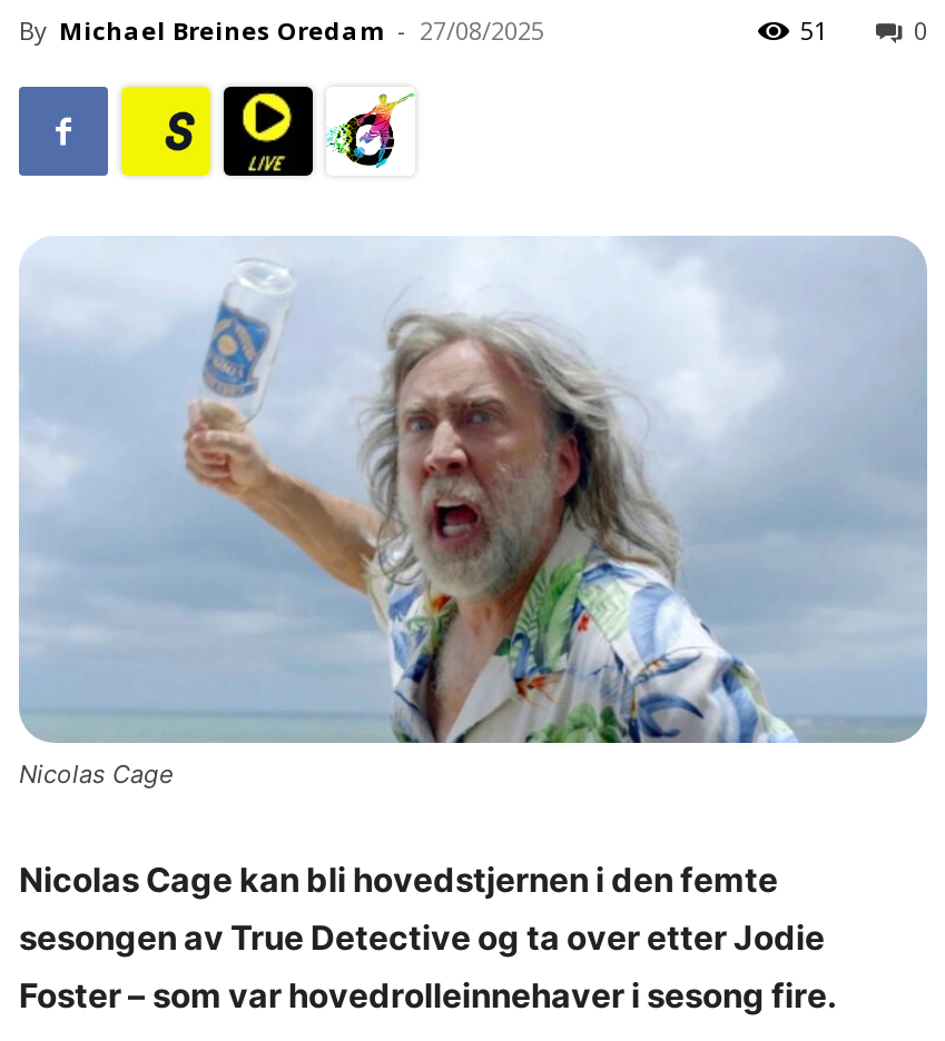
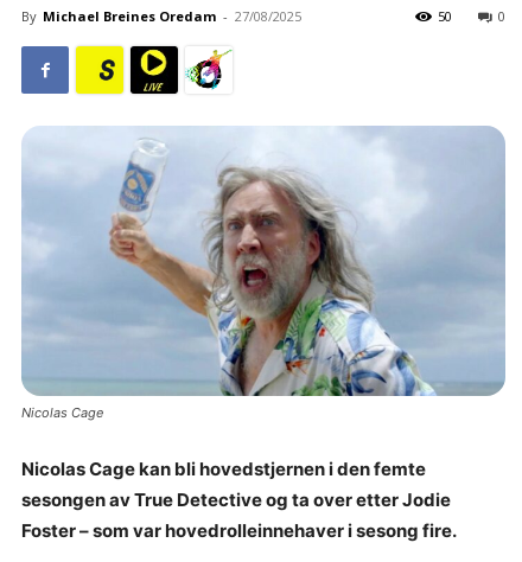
[800,13,827,47] 51 -> [438,7,452,25] 50

